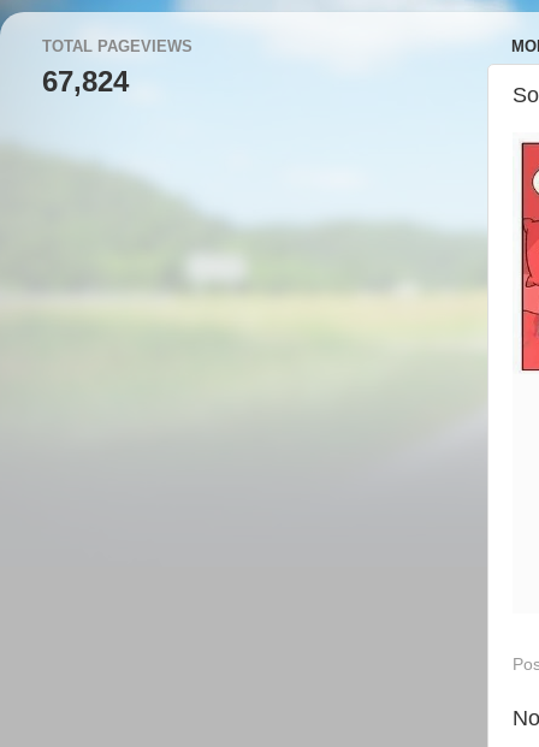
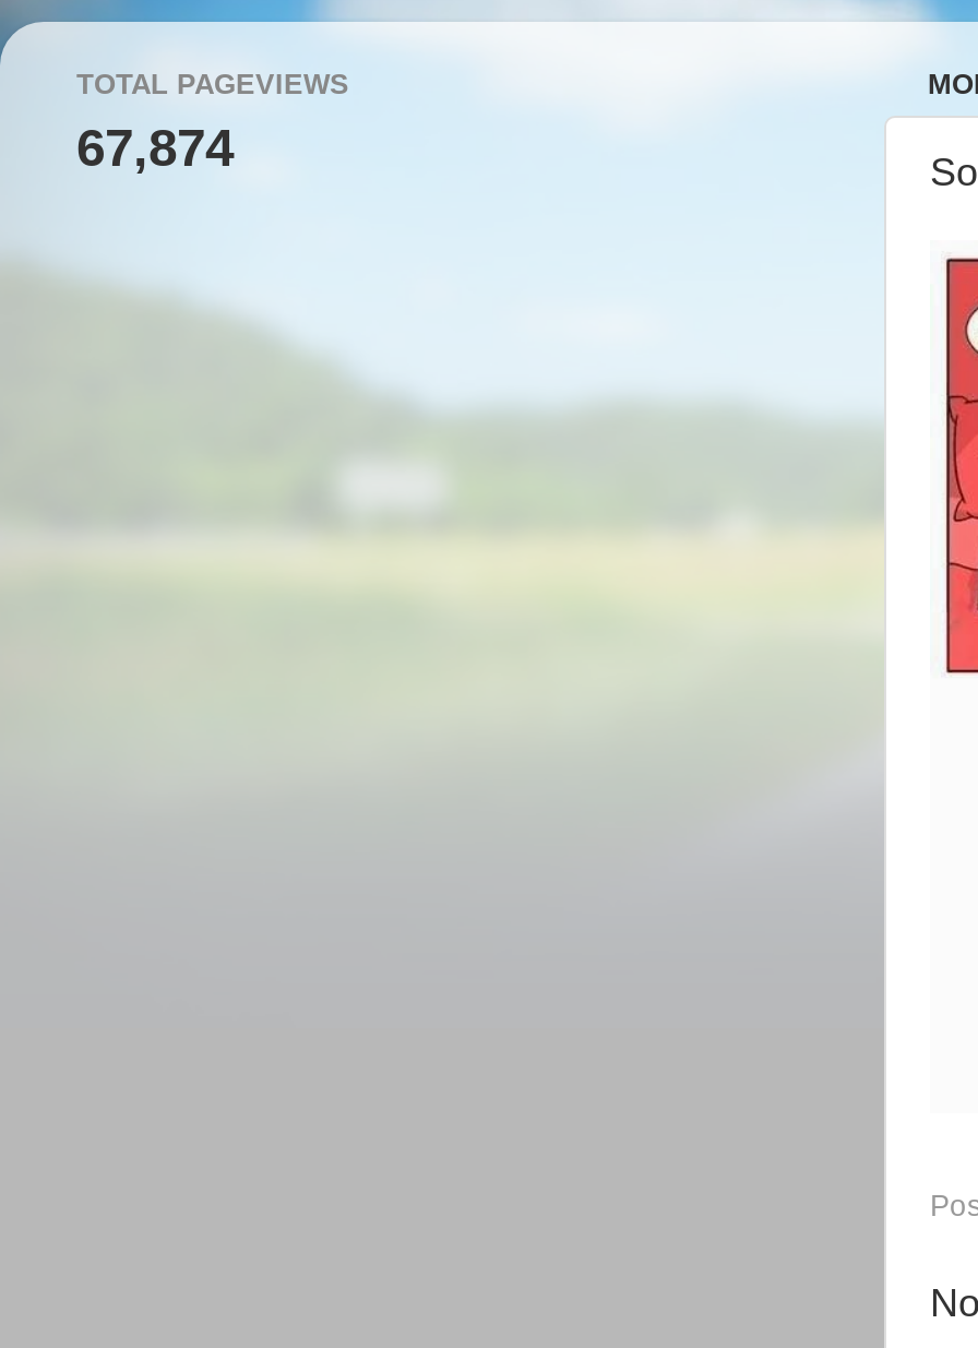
[42,65,129,97] 67,824 -> [76,117,234,176] 67,874

